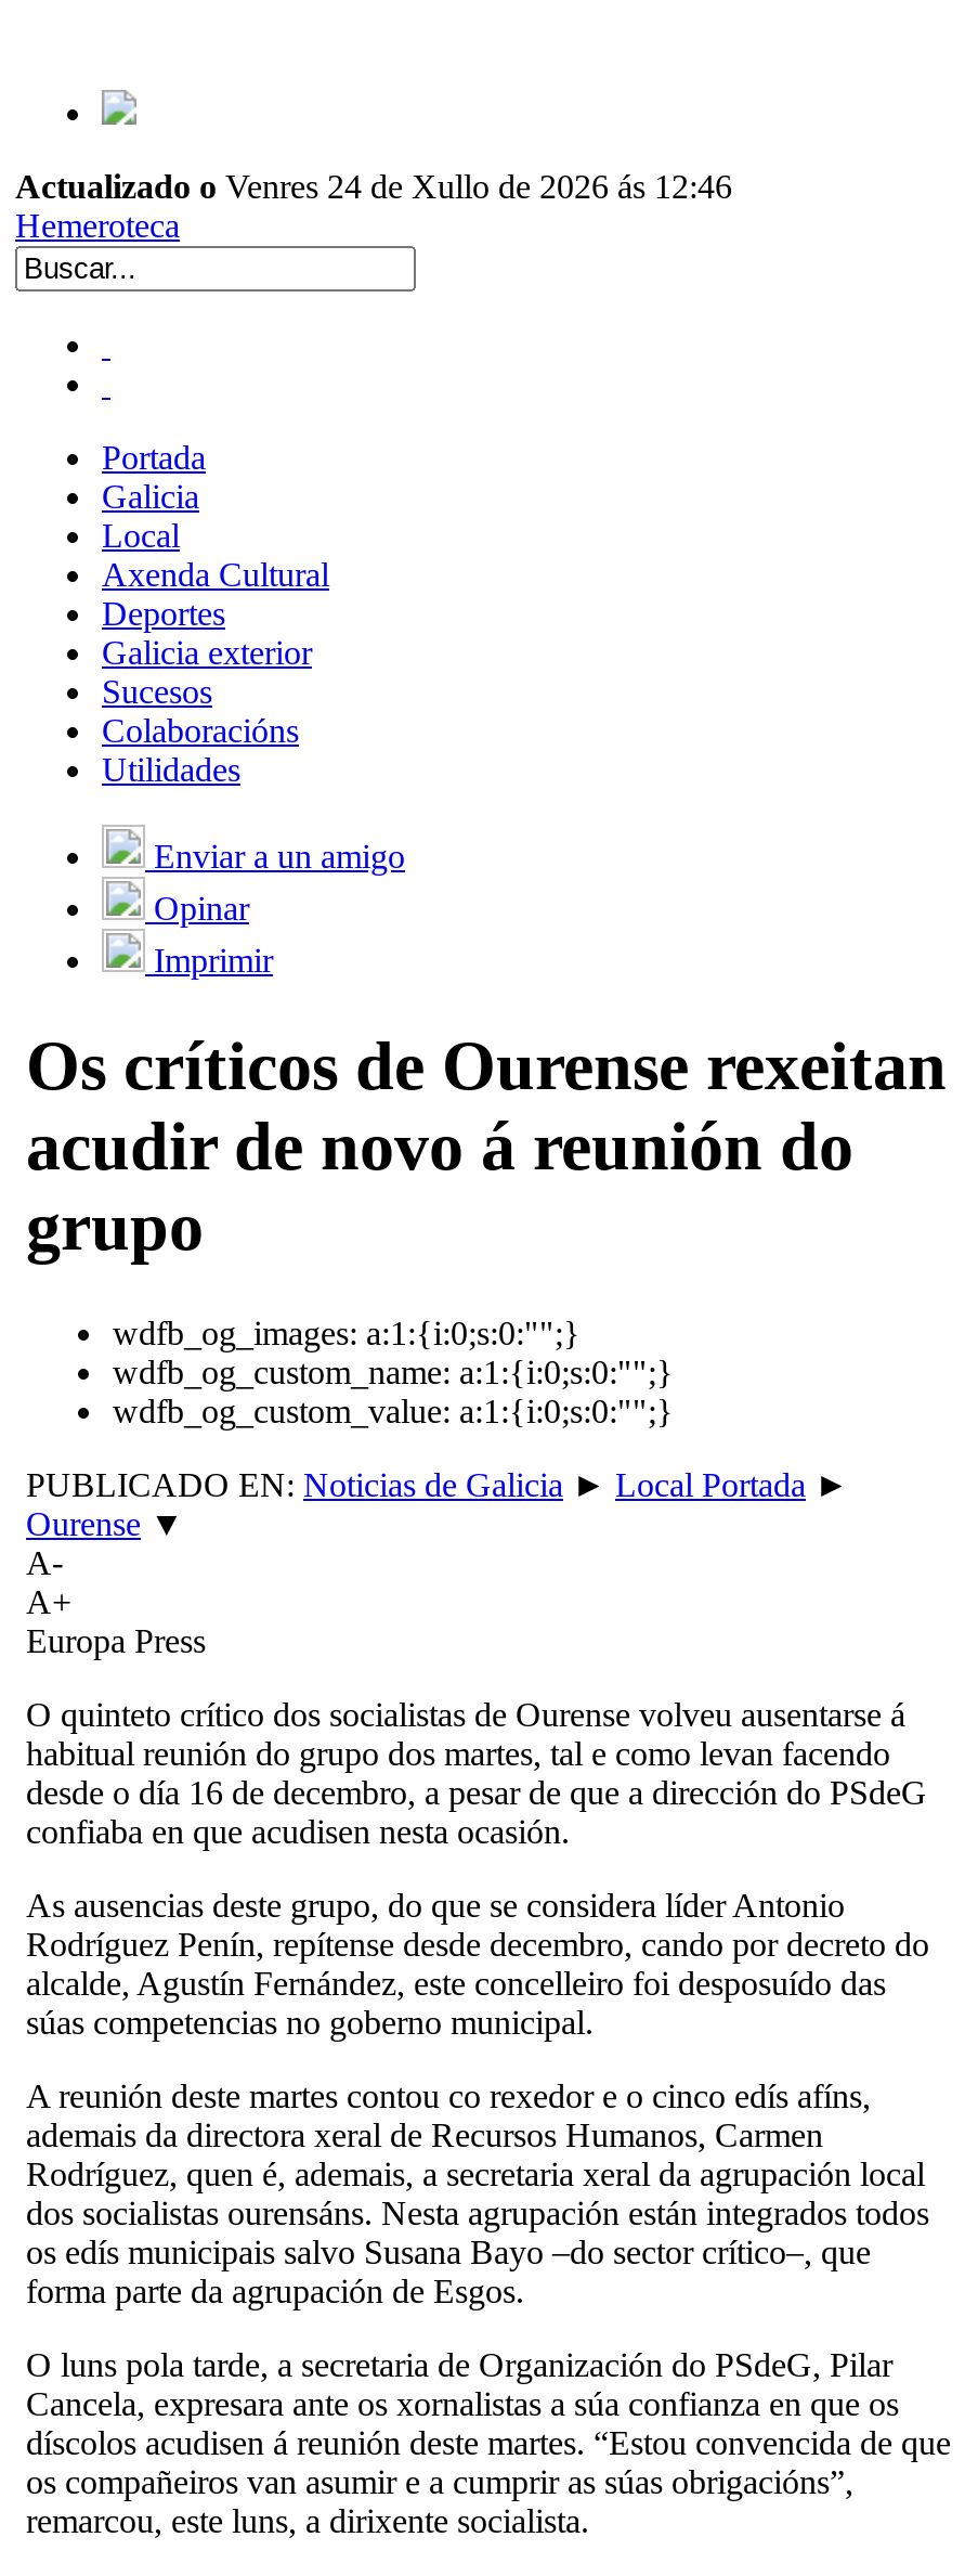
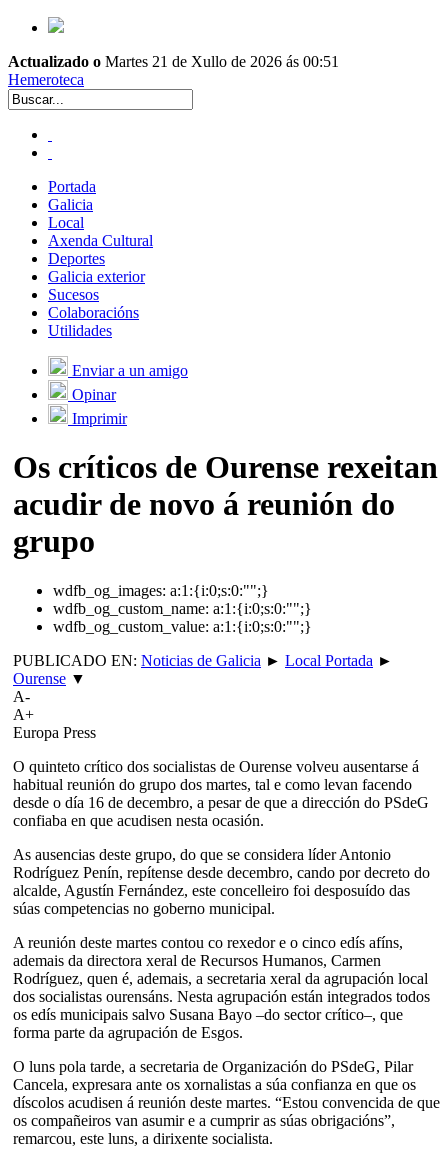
[15,168,732,205] Actualizado o Venres 24 de Xullo de 2026 ás 12:46 -> [8,53,339,70] Actualizado o Martes 21 de Xullo de 2026 ás 00:51

